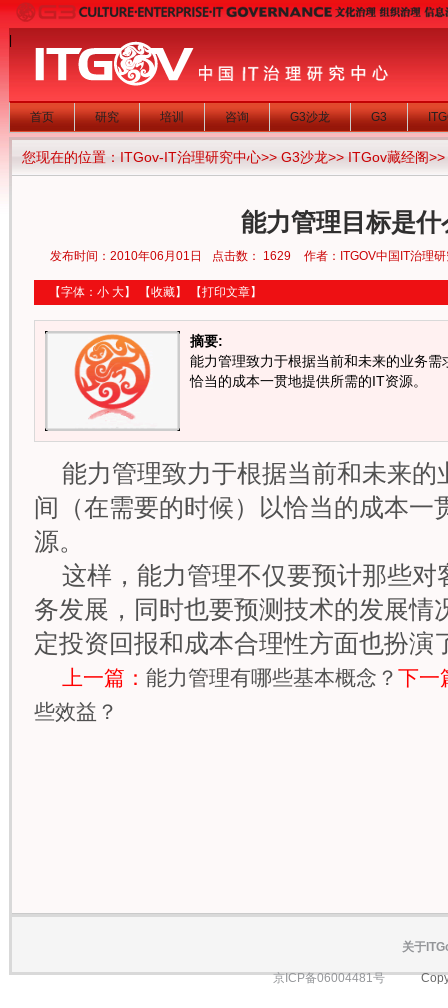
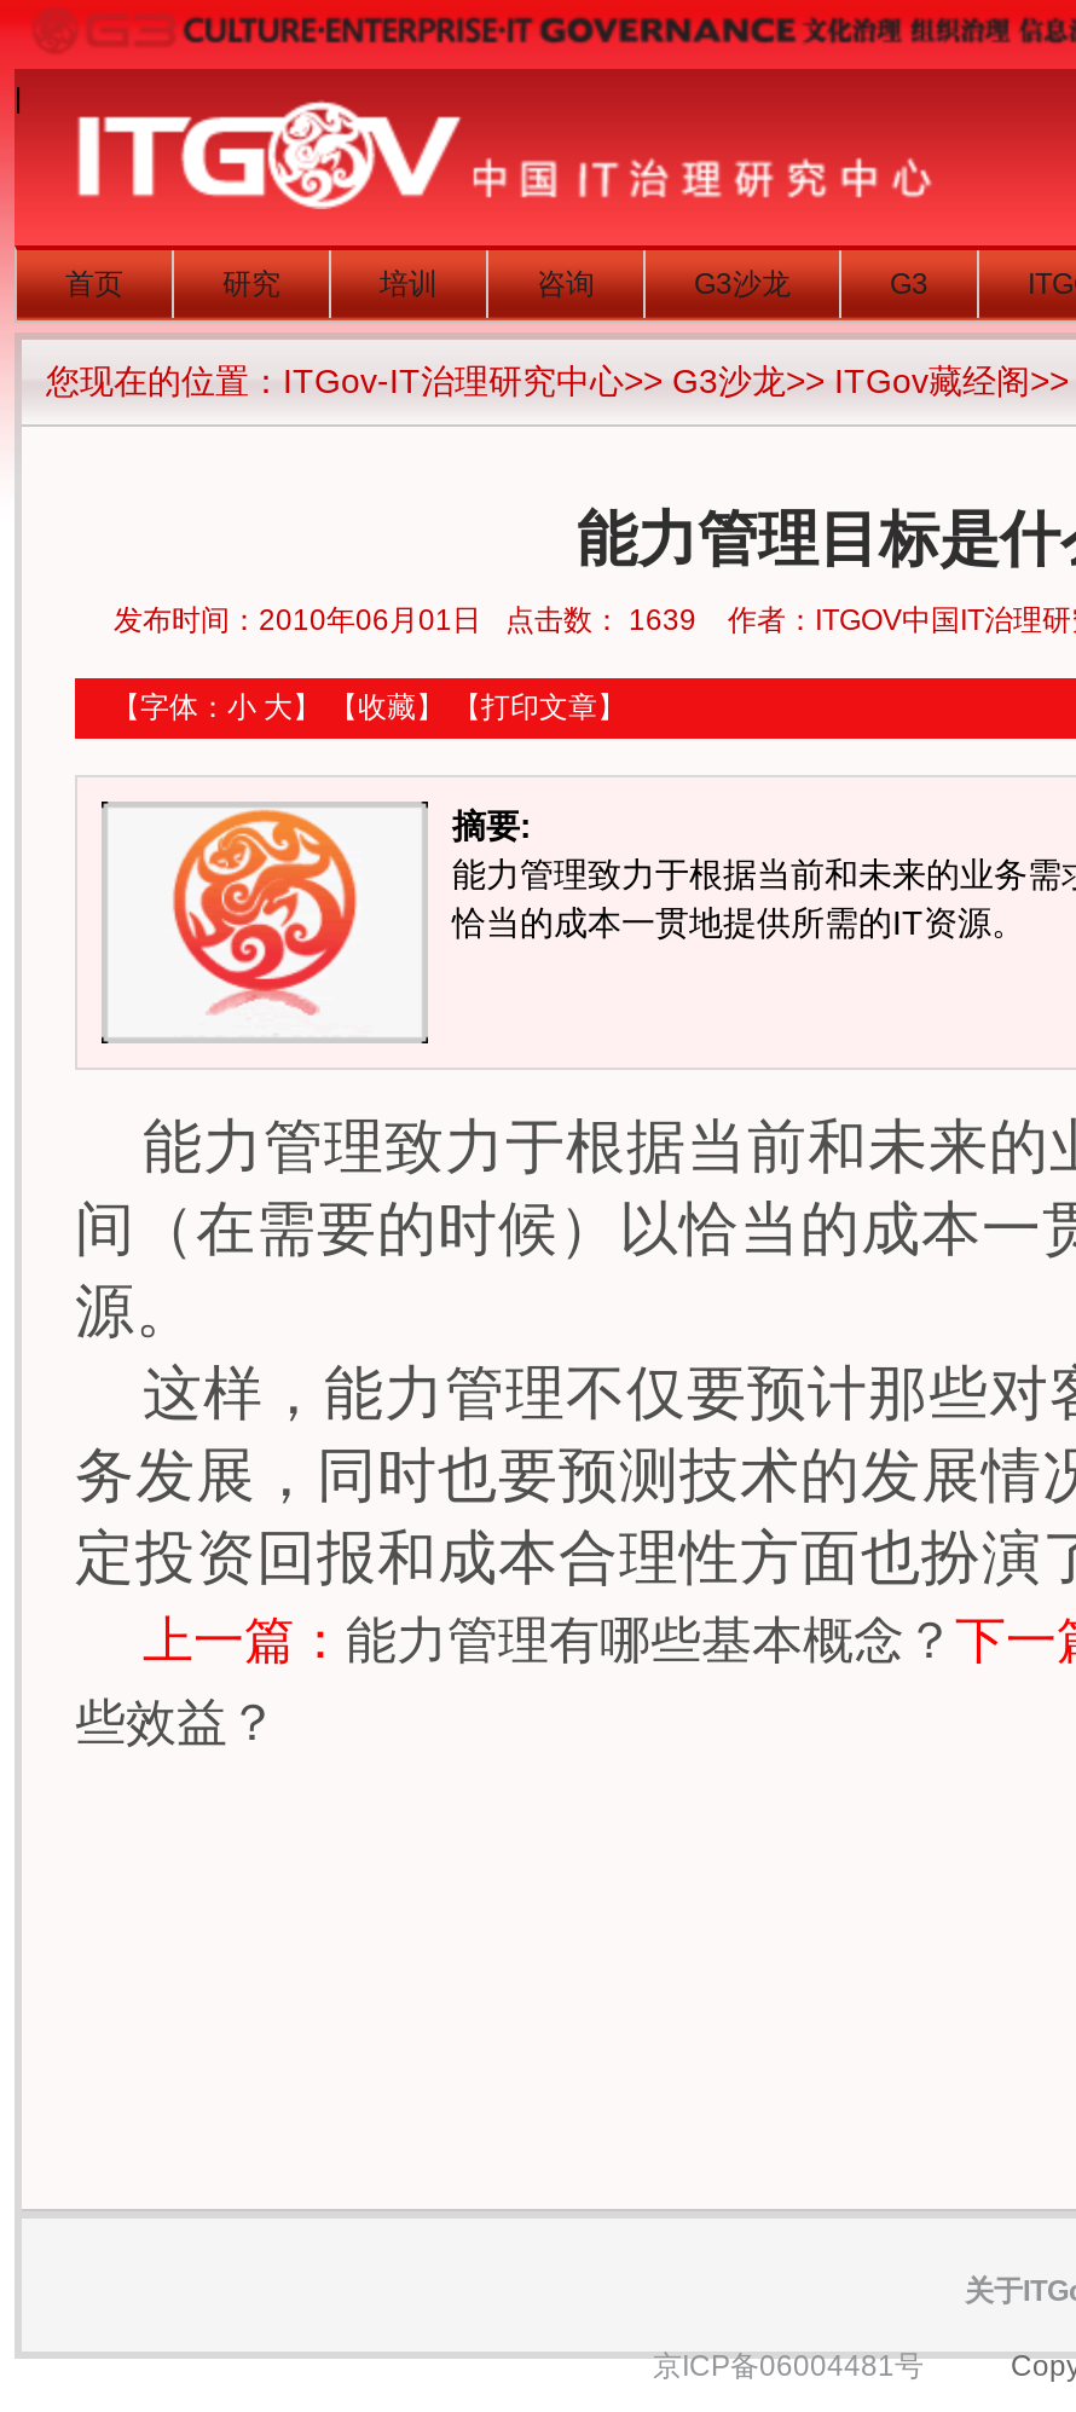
[212,249,294,263] 点击数：1629 -> [505,603,704,637] 点击数：1639

